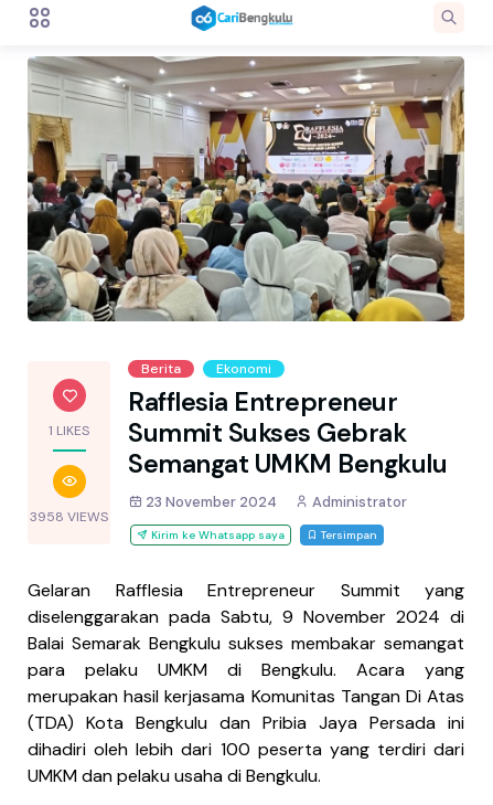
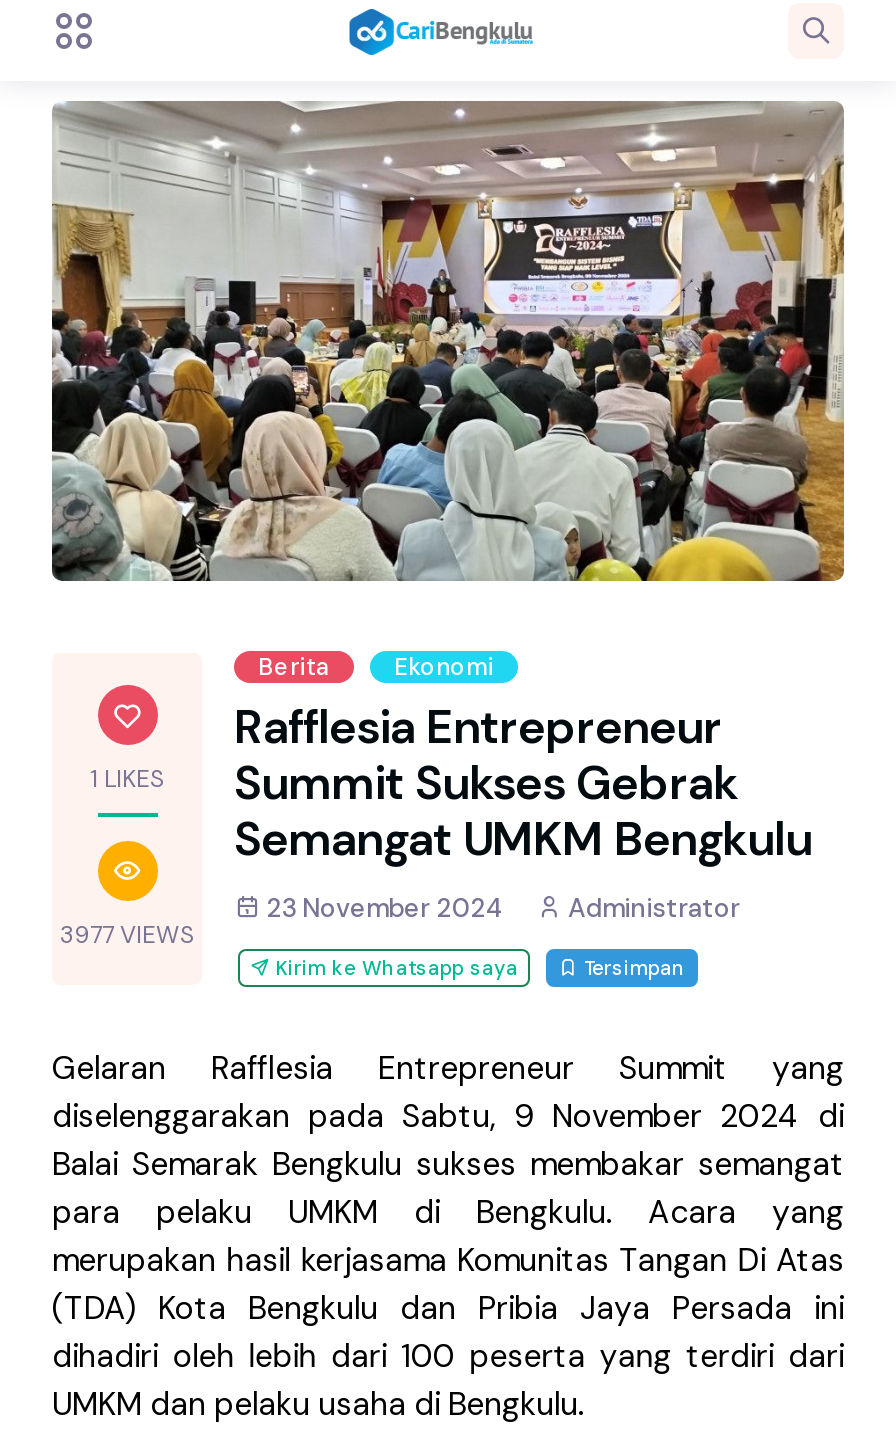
[30,508,108,525] 3958 VIEWS -> [60,918,194,950] 3977 VIEWS

